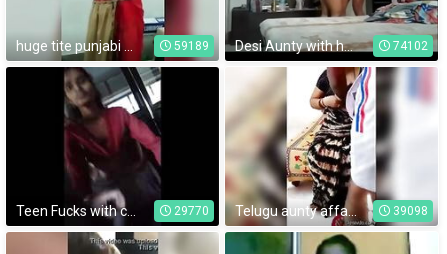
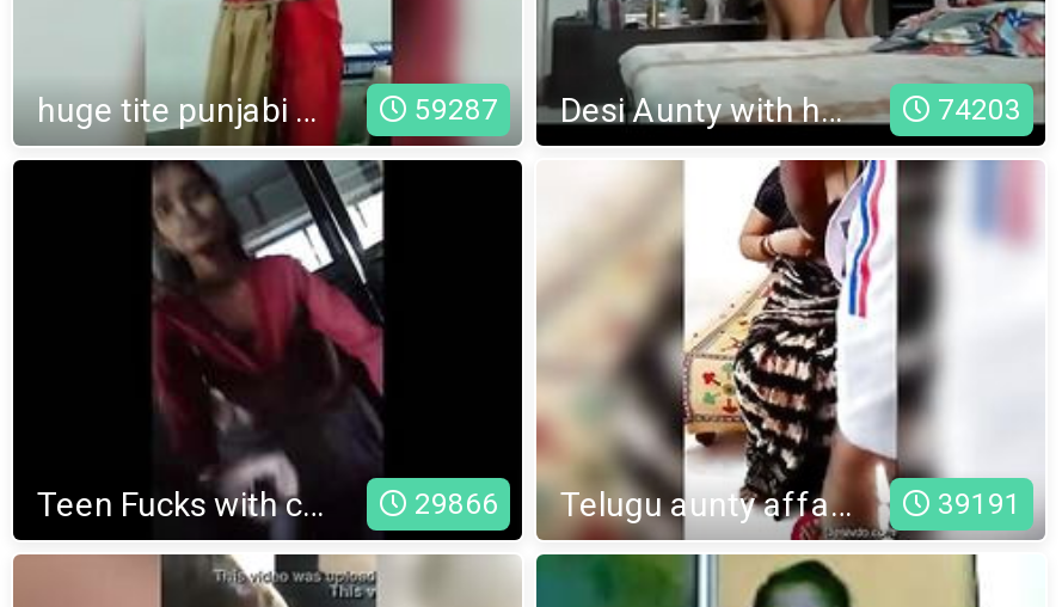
[174,39,209,53] 59189 -> [415,92,498,126] 59287
[393,39,428,53] 74102 -> [938,92,1021,126] 74203
[174,204,209,218] 29770 -> [415,489,498,522] 29866
[393,204,428,218] 39098 -> [938,489,1021,522] 39191

